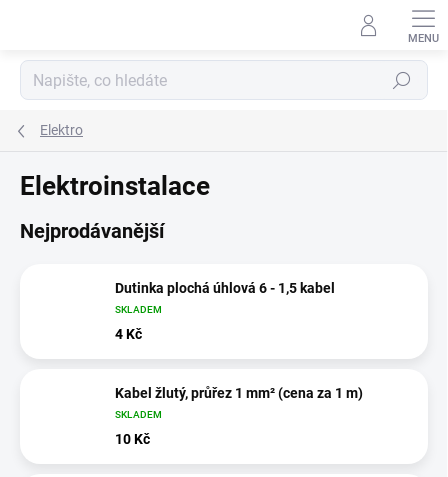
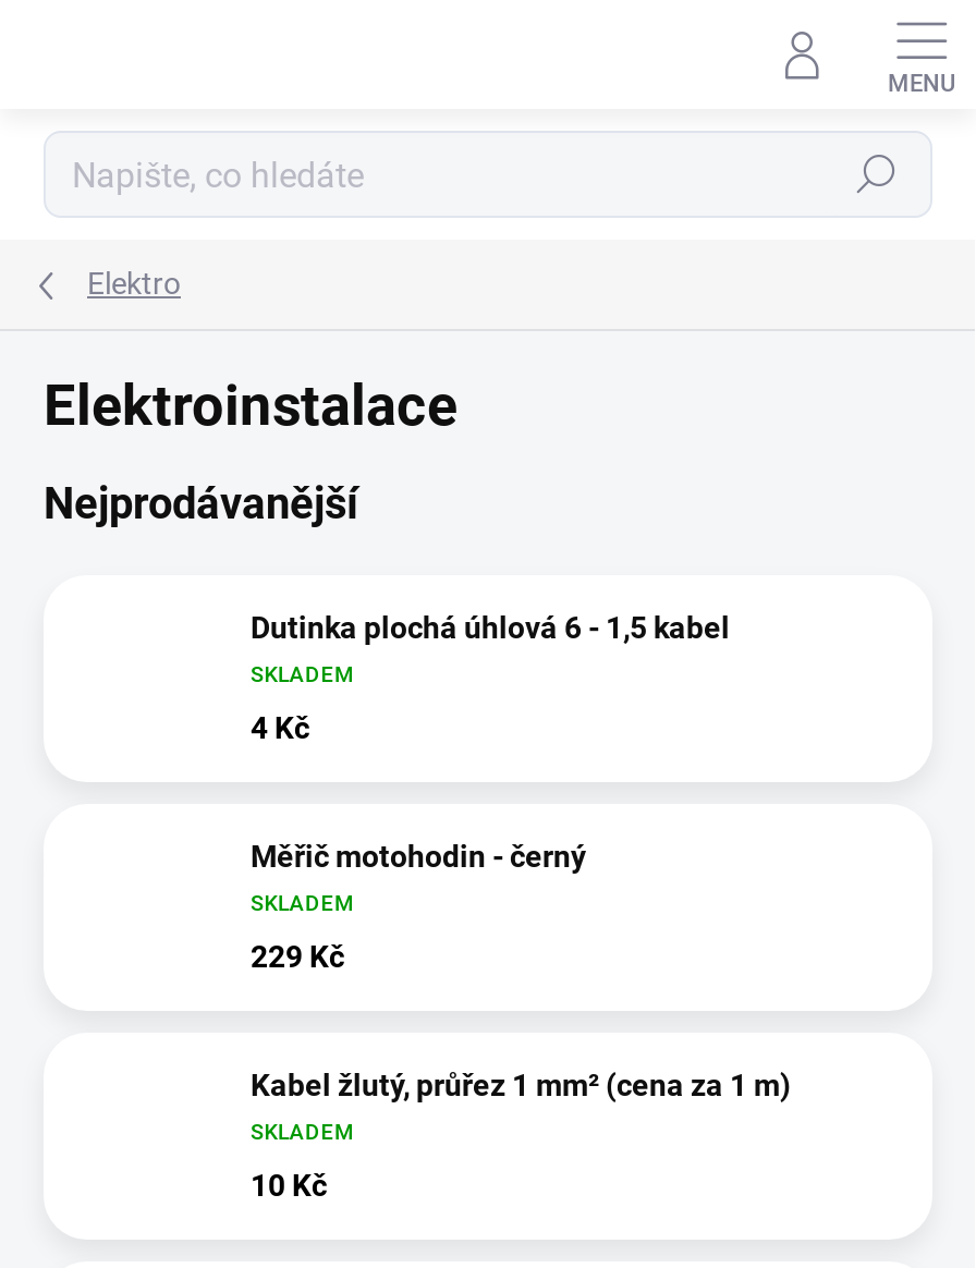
none -> [251,838,586,973] Měřič motohodin - černý | SKLADEM | 229 Kč

